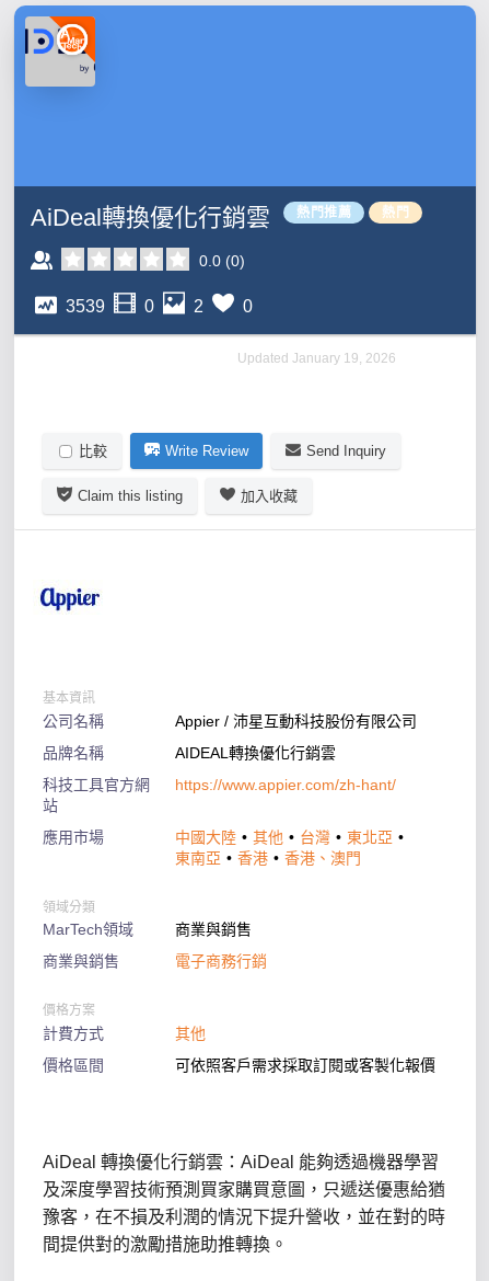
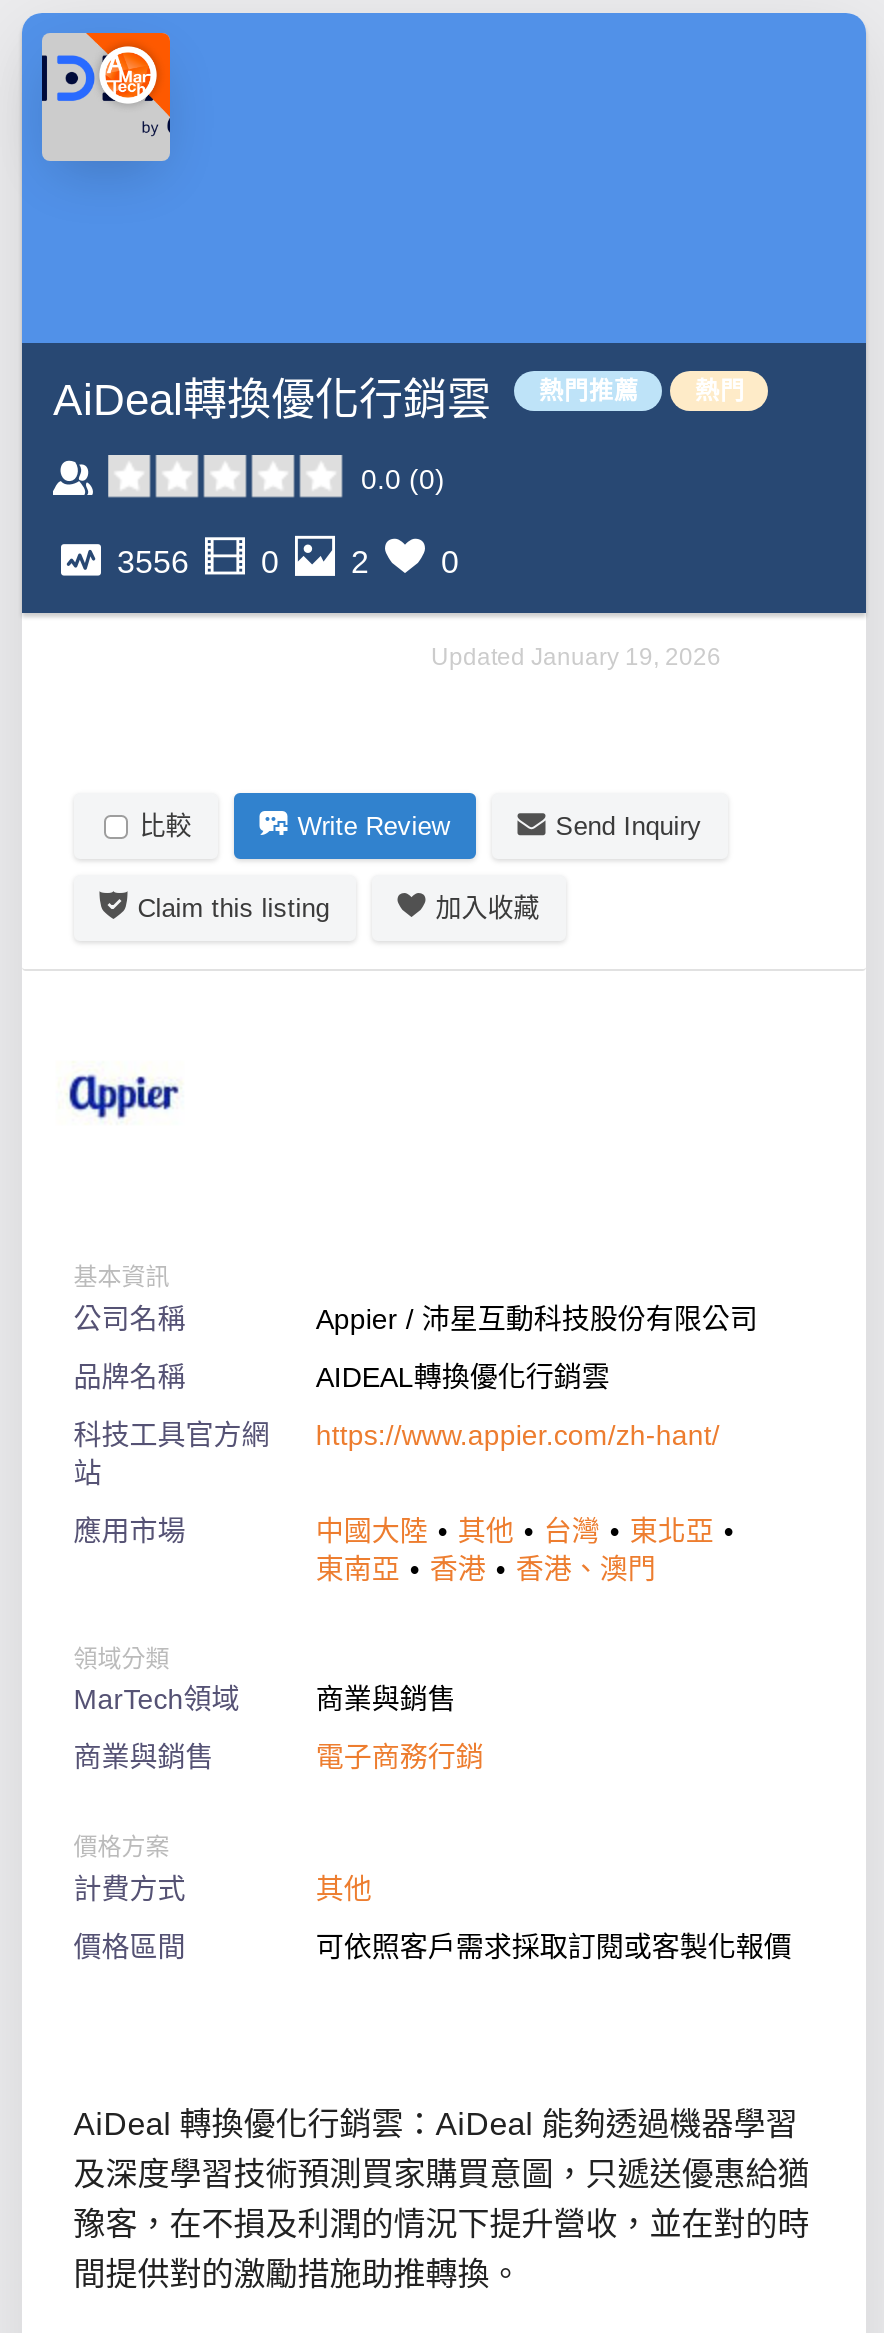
[66,297,105,316] 3539 -> [117,545,189,579] 3556

